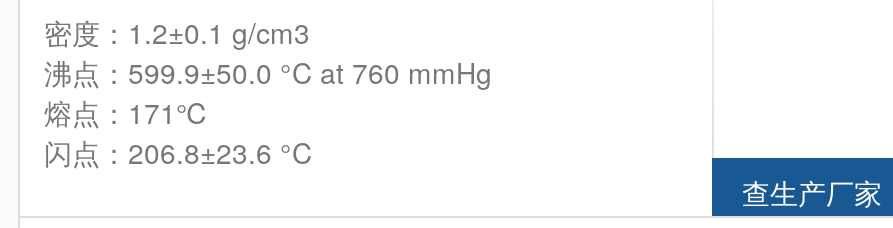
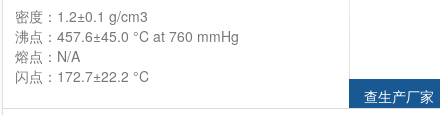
[44,52,492,92] 沸点：599.9±50.0 °C at 760 mmHg -> [15,26,239,46] 沸点：457.6±45.0 °C at 760 mmHg
[44,92,210,132] 熔点：171℃ -> [15,46,80,66] 熔点：N/A
[44,132,312,172] 闪点：206.8±23.6 °C -> [15,66,149,86] 闪点：172.7±22.2 °C

